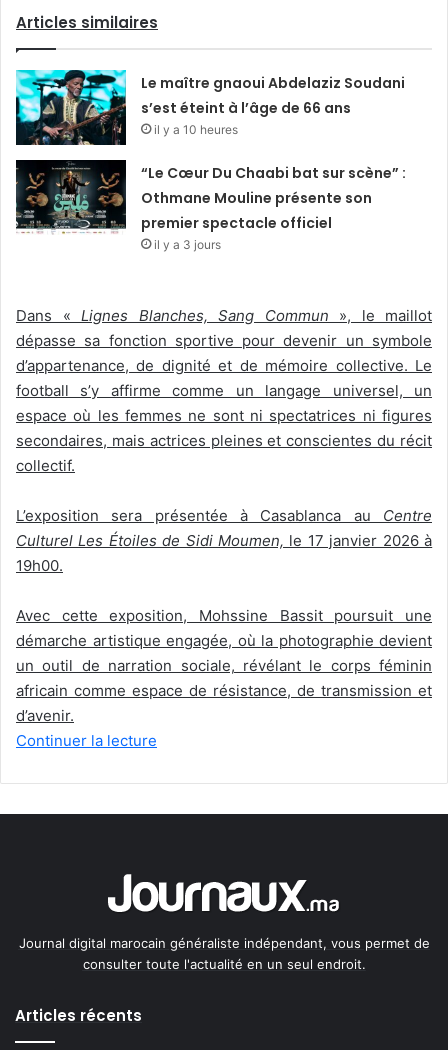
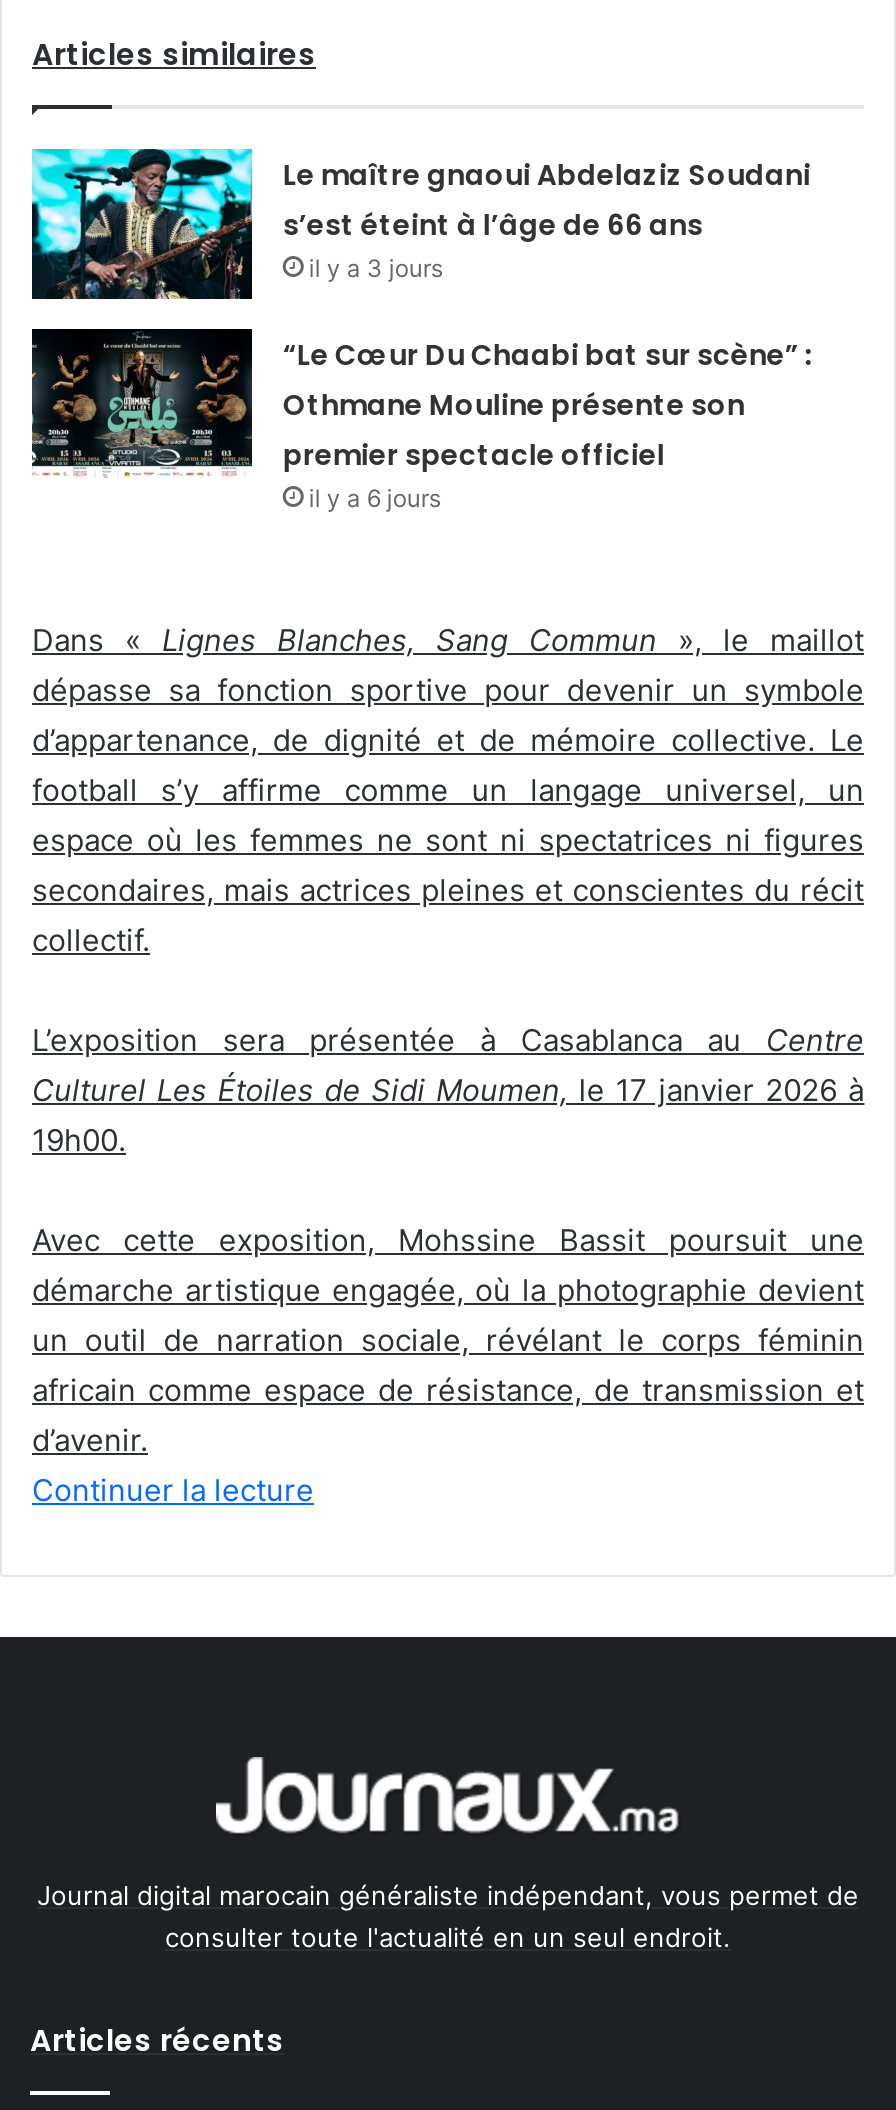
[154,122,238,137] il y a 10 heures -> [309,253,443,283] il y a 3 jours
[154,237,221,252] il y a 3 jours -> [309,483,441,513] il y a 6 jours

